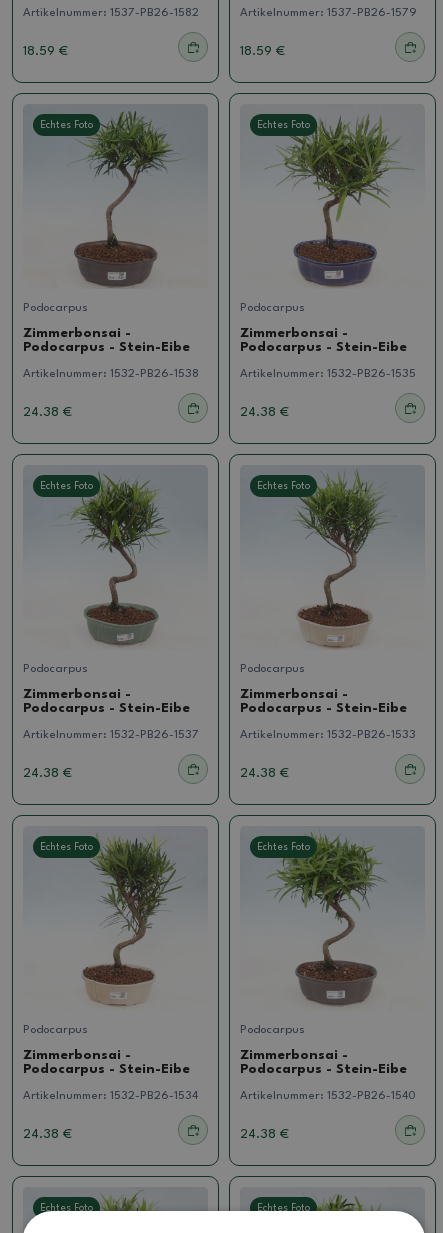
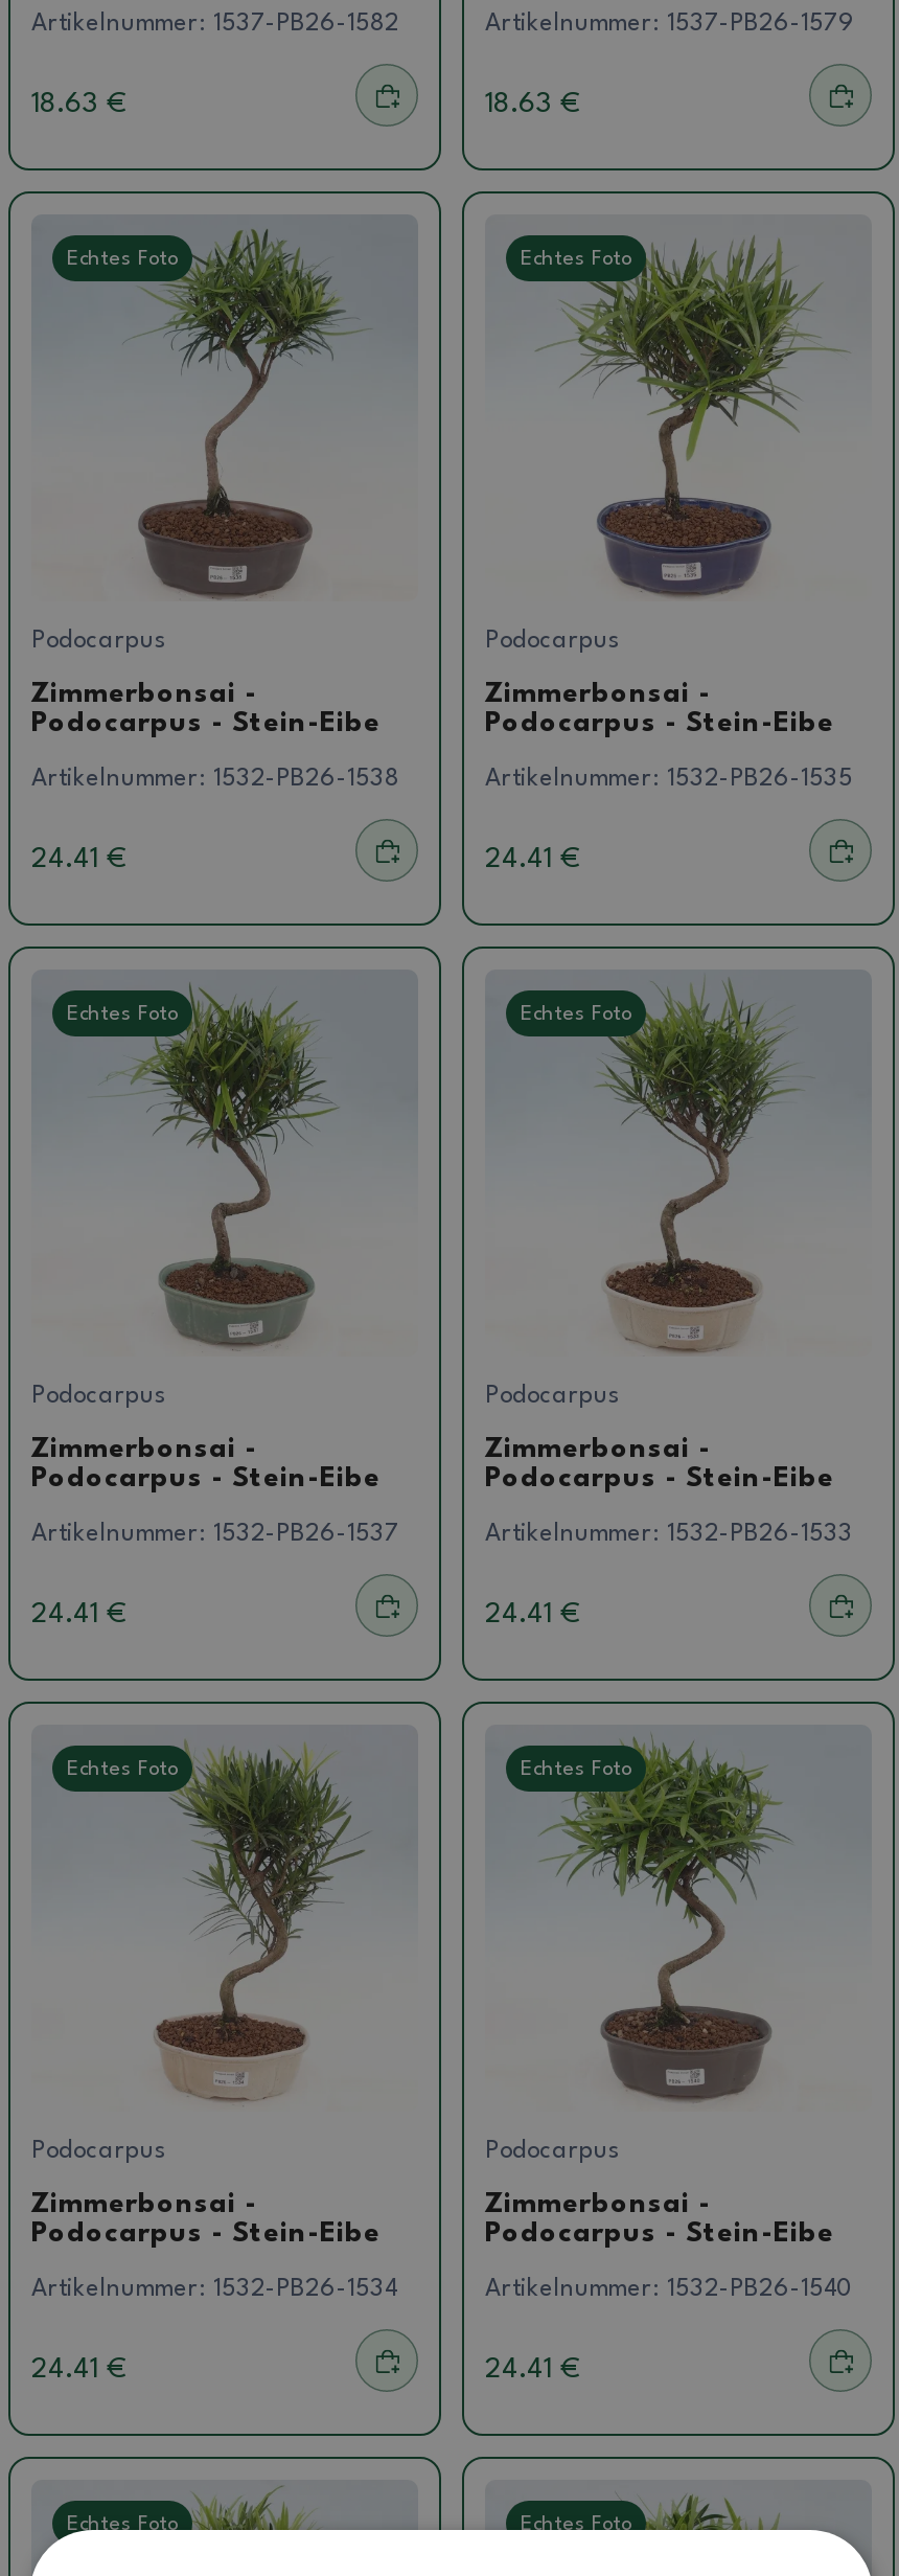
[23,45,68,58] 18.59 € -> [31,92,125,119] 18.63 €
[240,45,285,58] 18.59 € -> [485,92,579,119] 18.63 €
[23,406,72,419] 24.38 € -> [31,847,125,874] 24.41 €
[240,406,289,419] 24.38 € -> [485,847,579,874] 24.41 €
[23,767,72,780] 24.38 € -> [31,1602,125,1629] 24.41 €
[240,767,289,780] 24.38 € -> [485,1602,579,1629] 24.41 €
[23,1128,72,1141] 24.38 € -> [31,2357,125,2384] 24.41 €
[240,1128,289,1141] 24.38 € -> [485,2357,579,2384] 24.41 €

